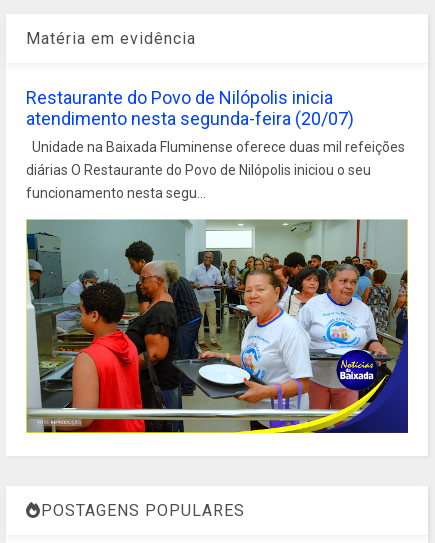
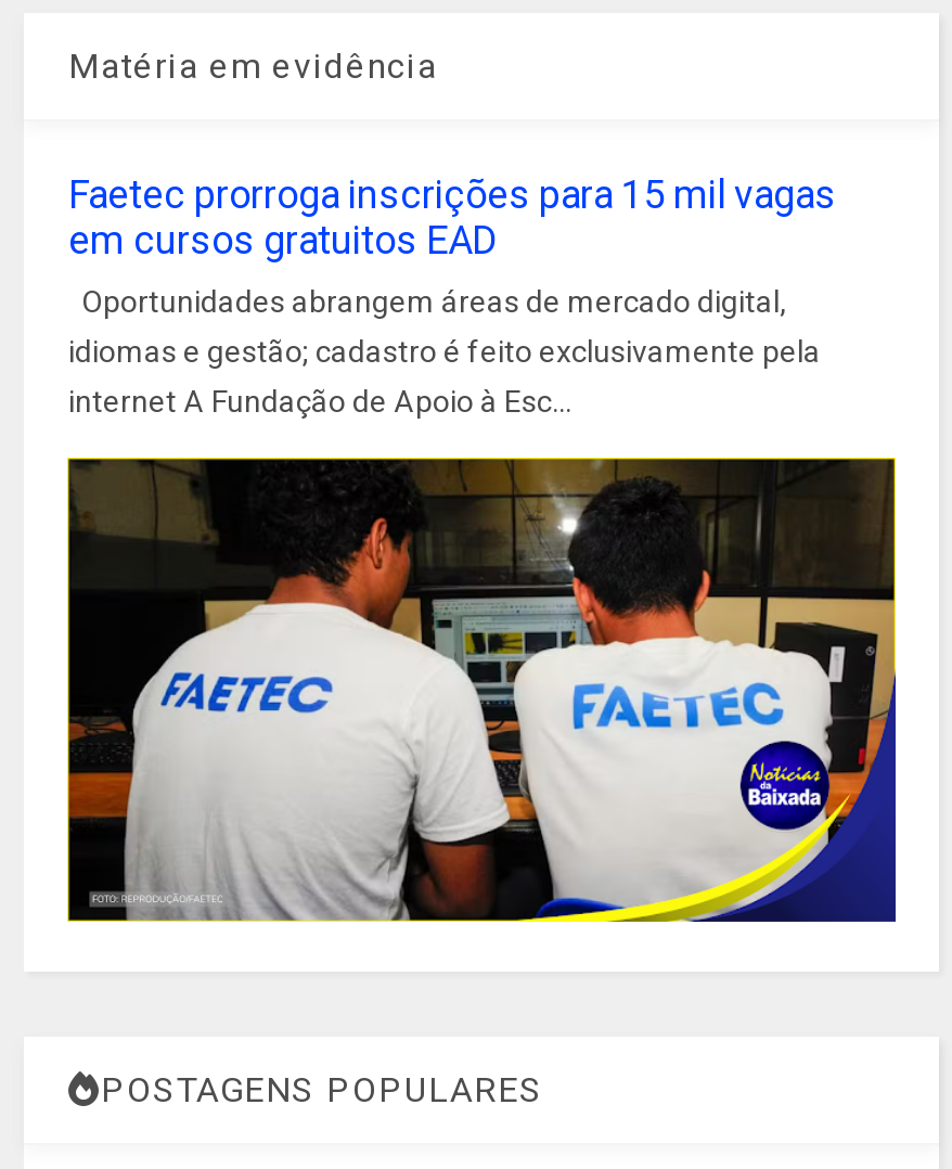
[26,87,354,129] Restaurante do Povo de Nilópolis inicia | atendimento nesta segunda-feira (20/07) -> [68,171,836,262] Faetec prorroga inscrições para 15 mil vagas | em cursos gratuitos EAD
[26,139,405,201] Unidade na Baixada Fluminense oferece duas mil refeições | diárias O Restaurante do Povo de Nilópolis iniciou o seu | funcionamento nesta segu... -> [68,284,821,419] Oportunidades abrangem áreas de mercado digital, | idiomas e gestão; cadastro é feito exclusivamente pela | internet A Fundação de Apoio à Esc...
[26,219,408,433] [image] -> [67,458,896,922] [image]

